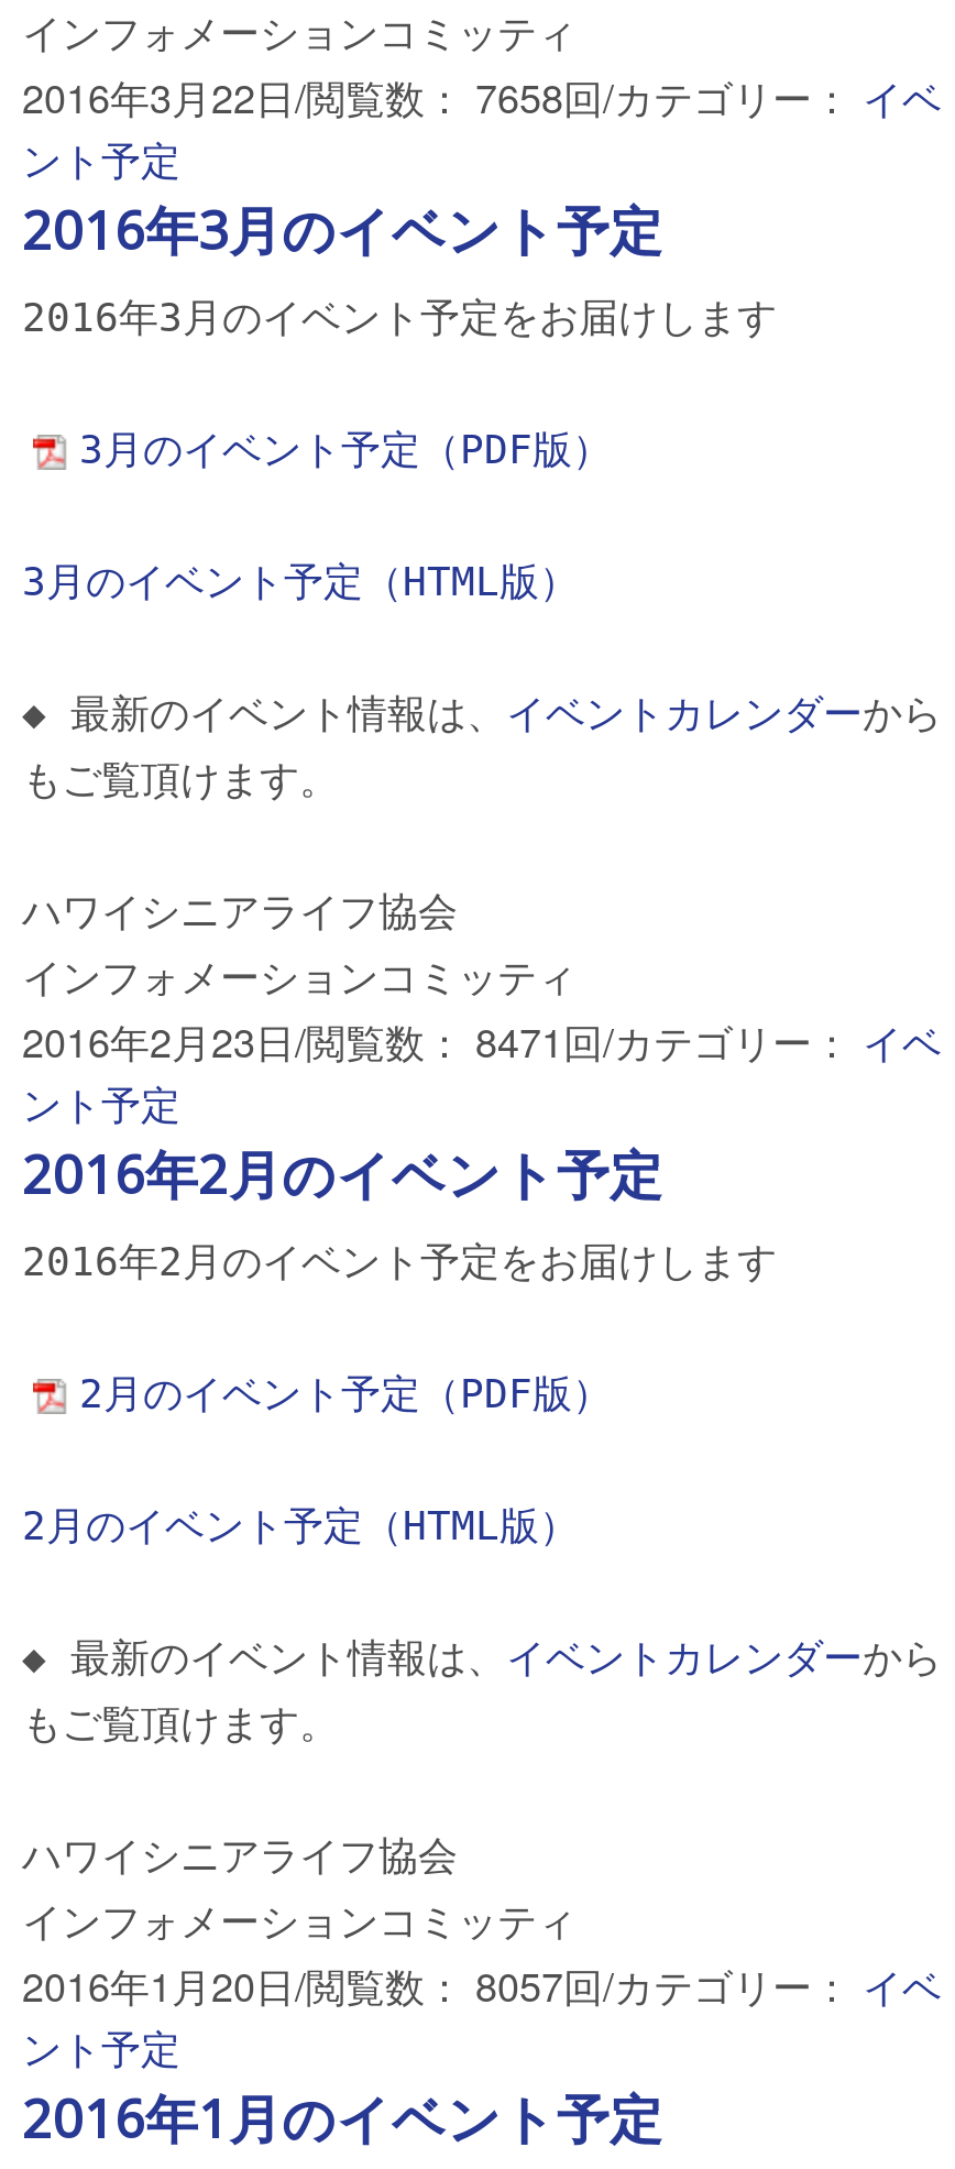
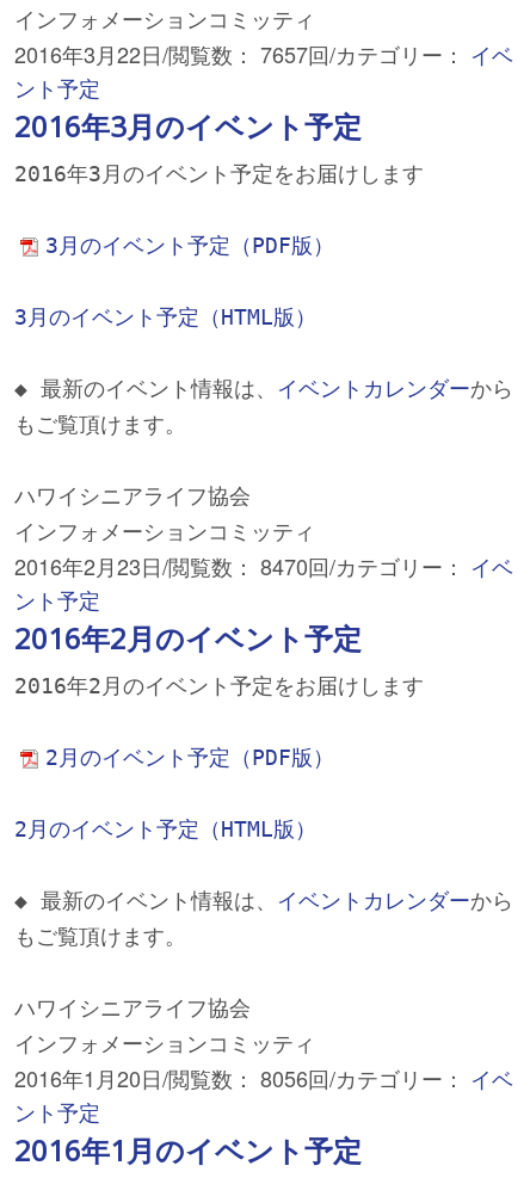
[22,66,942,124] 2016年3月22日/閲覧数： 7658回/カテゴリー：イベ -> [14,38,513,69] 2016年3月22日/閲覧数： 7657回/カテゴリー：イベ
[22,1011,942,1068] 2016年2月23日/閲覧数： 8471回/カテゴリー：イベ -> [14,550,513,581] 2016年2月23日/閲覧数： 8470回/カテゴリー：イベ
[22,1955,942,2012] 2016年1月20日/閲覧数： 8057回/カテゴリー：イベ -> [14,1062,513,1093] 2016年1月20日/閲覧数： 8056回/カテゴリー：イベ

